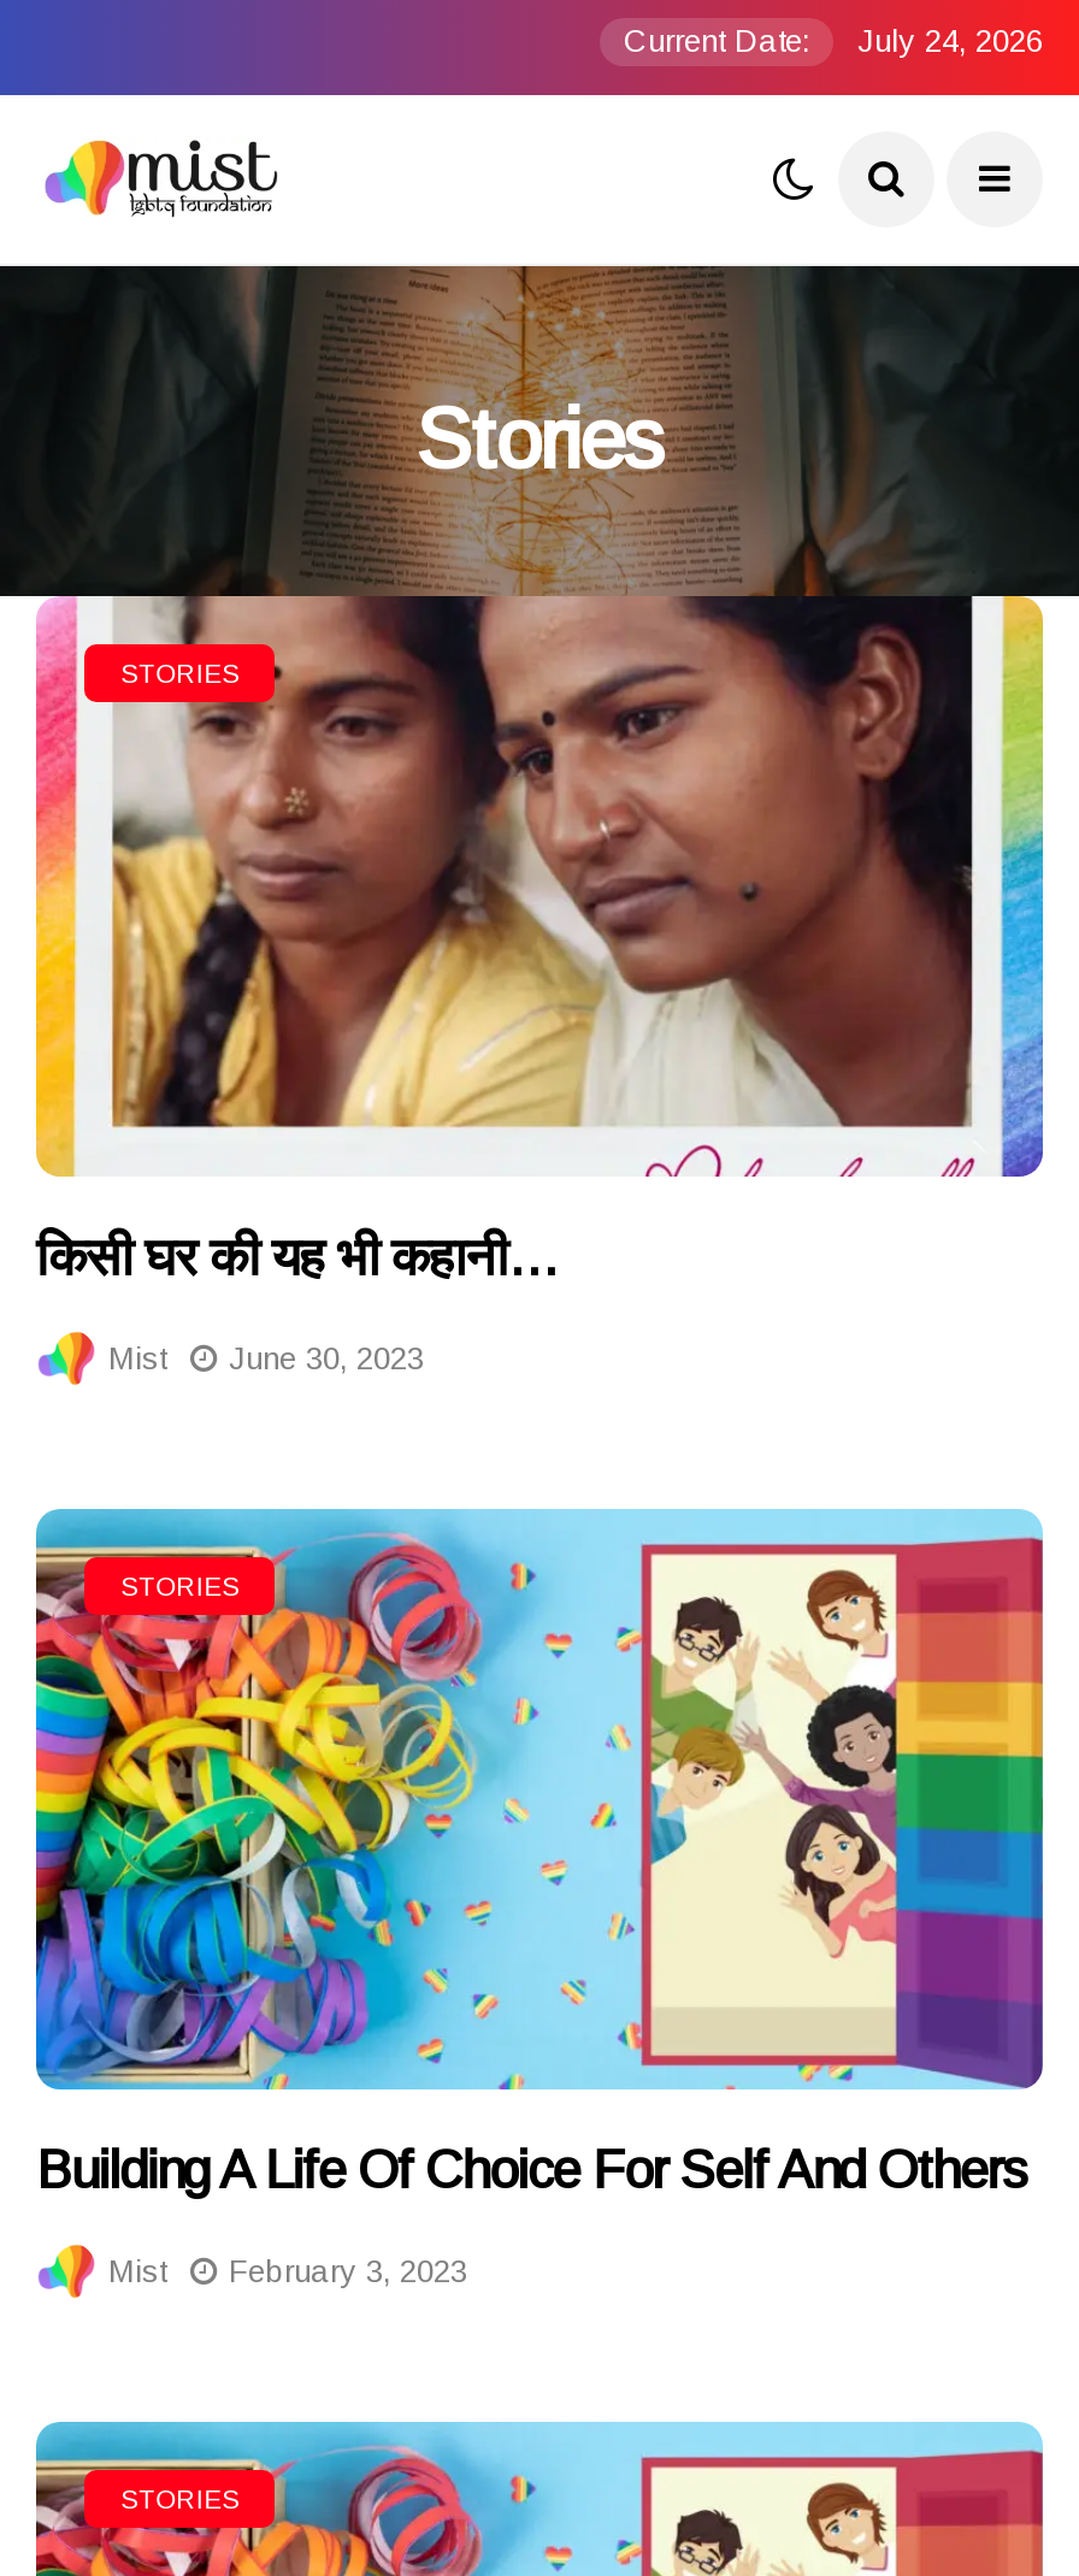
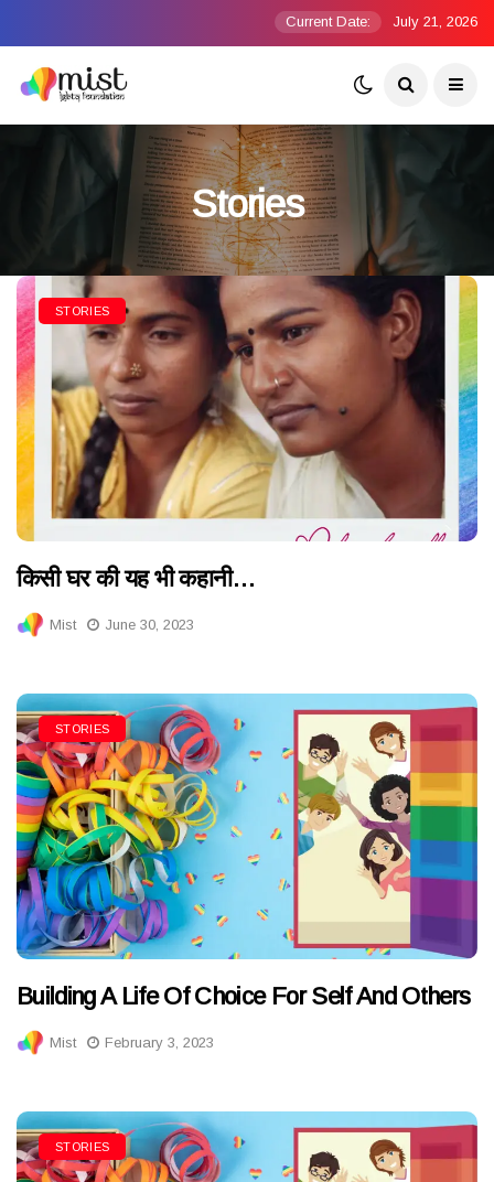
[624,23,1043,59] Current Date: July 24, 2026 -> [286,13,477,30] Current Date: July 21, 2026

